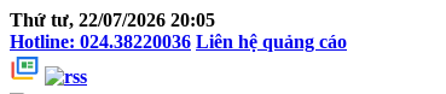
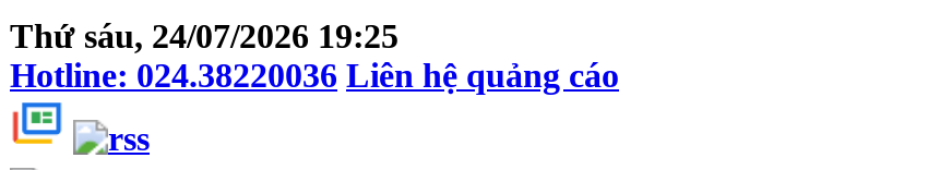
[10,10,215,30] Thứ tư, 22/07/2026 20:05 -> [10,17,398,54] Thứ sáu, 24/07/2026 19:25

